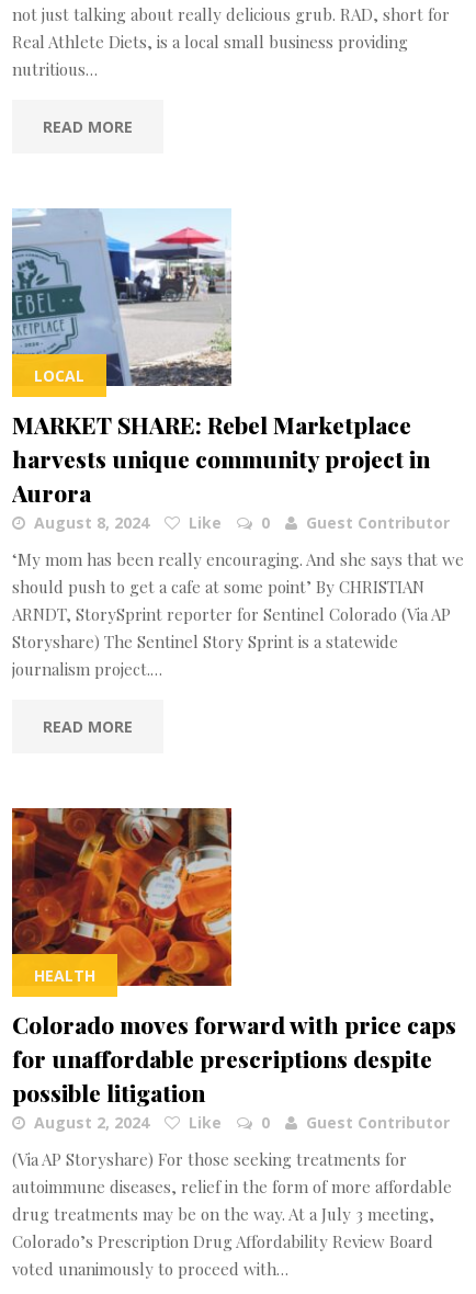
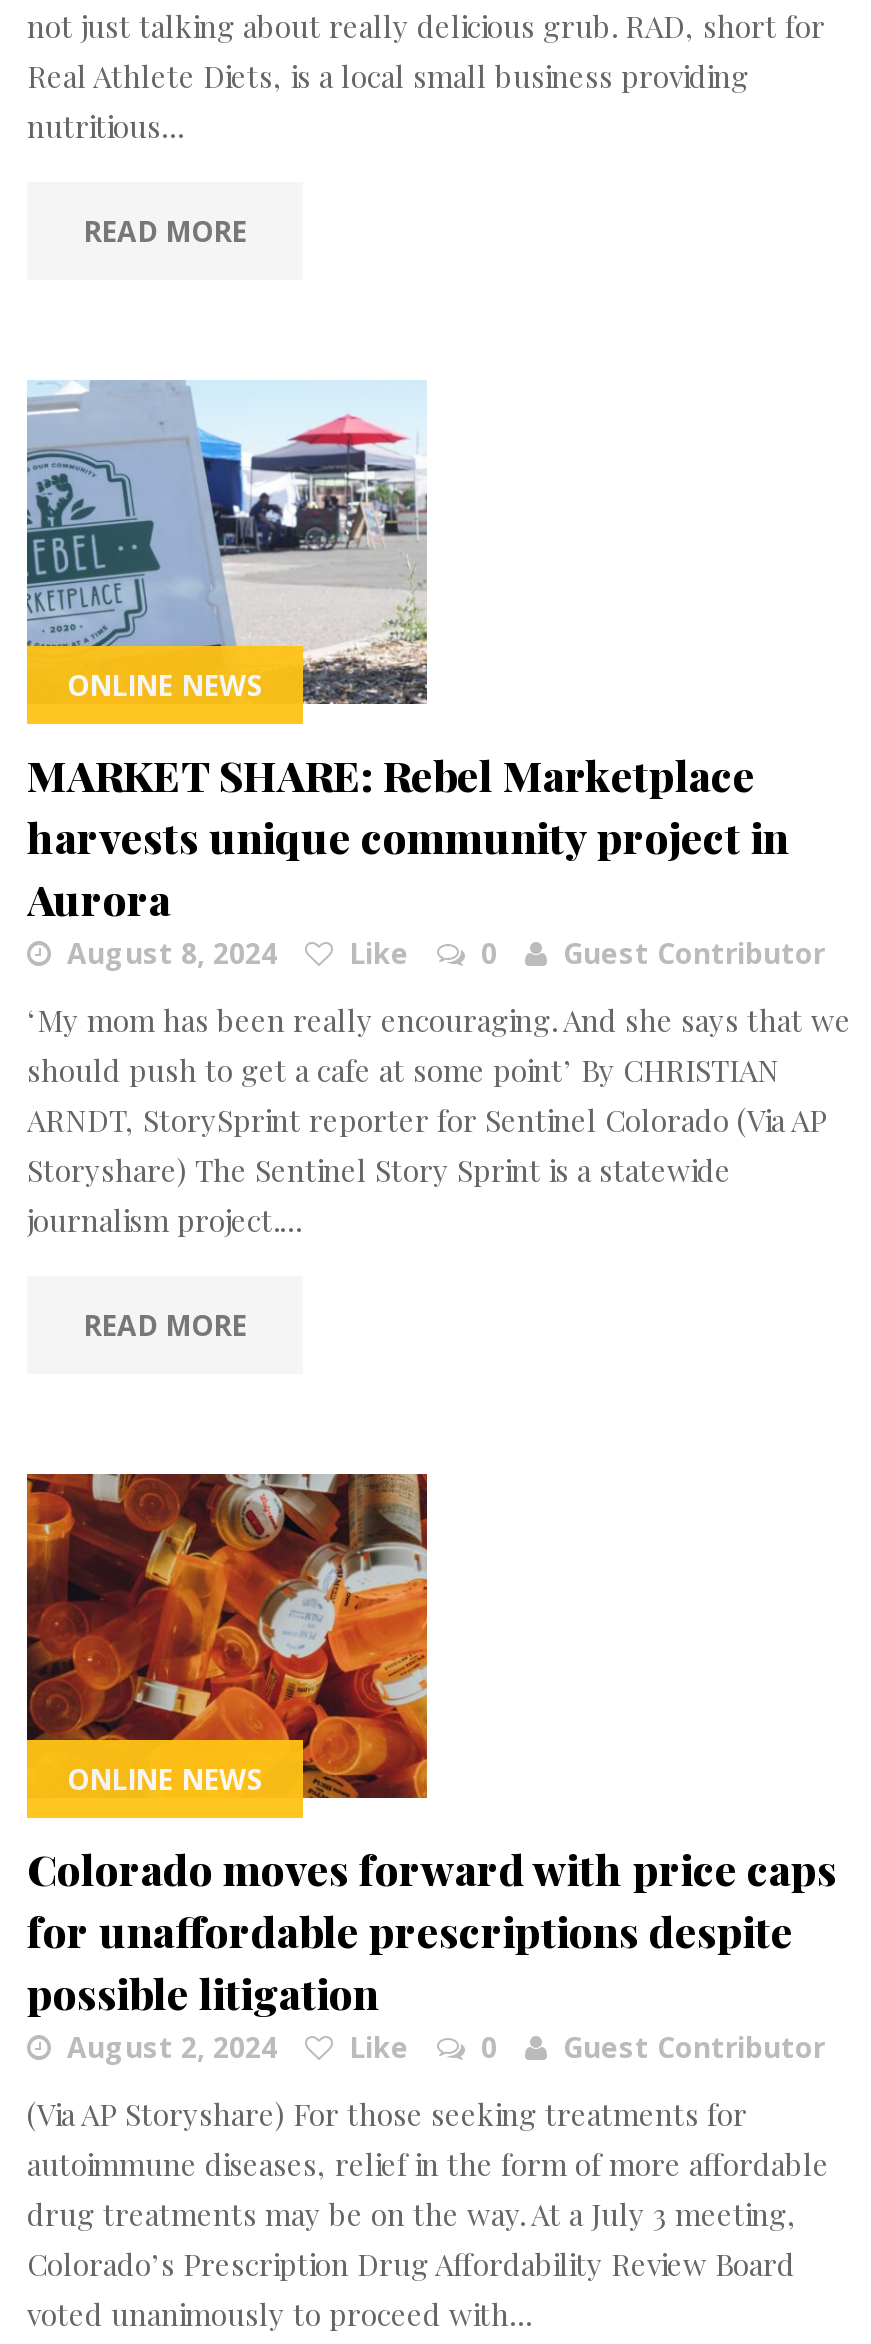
[34,353,163,397] [image] | LOCAL -> [67,644,305,726] [image] | ONLINE NEWS
[34,954,163,997] [image] | HEALTH -> [67,1738,305,1820] [image] | ONLINE NEWS

